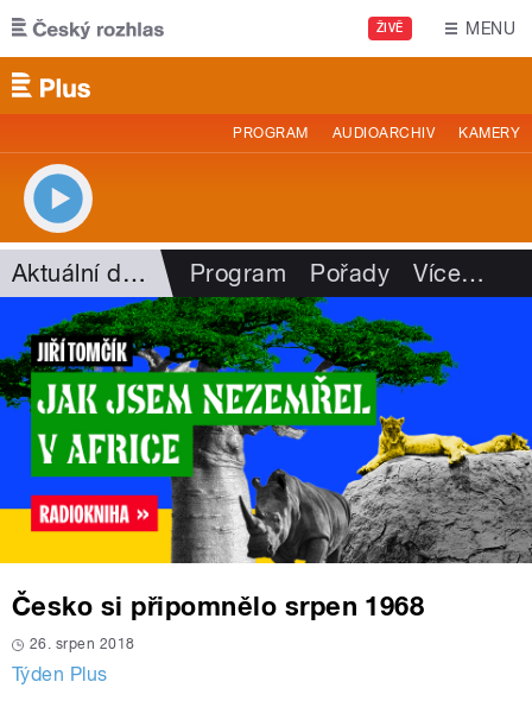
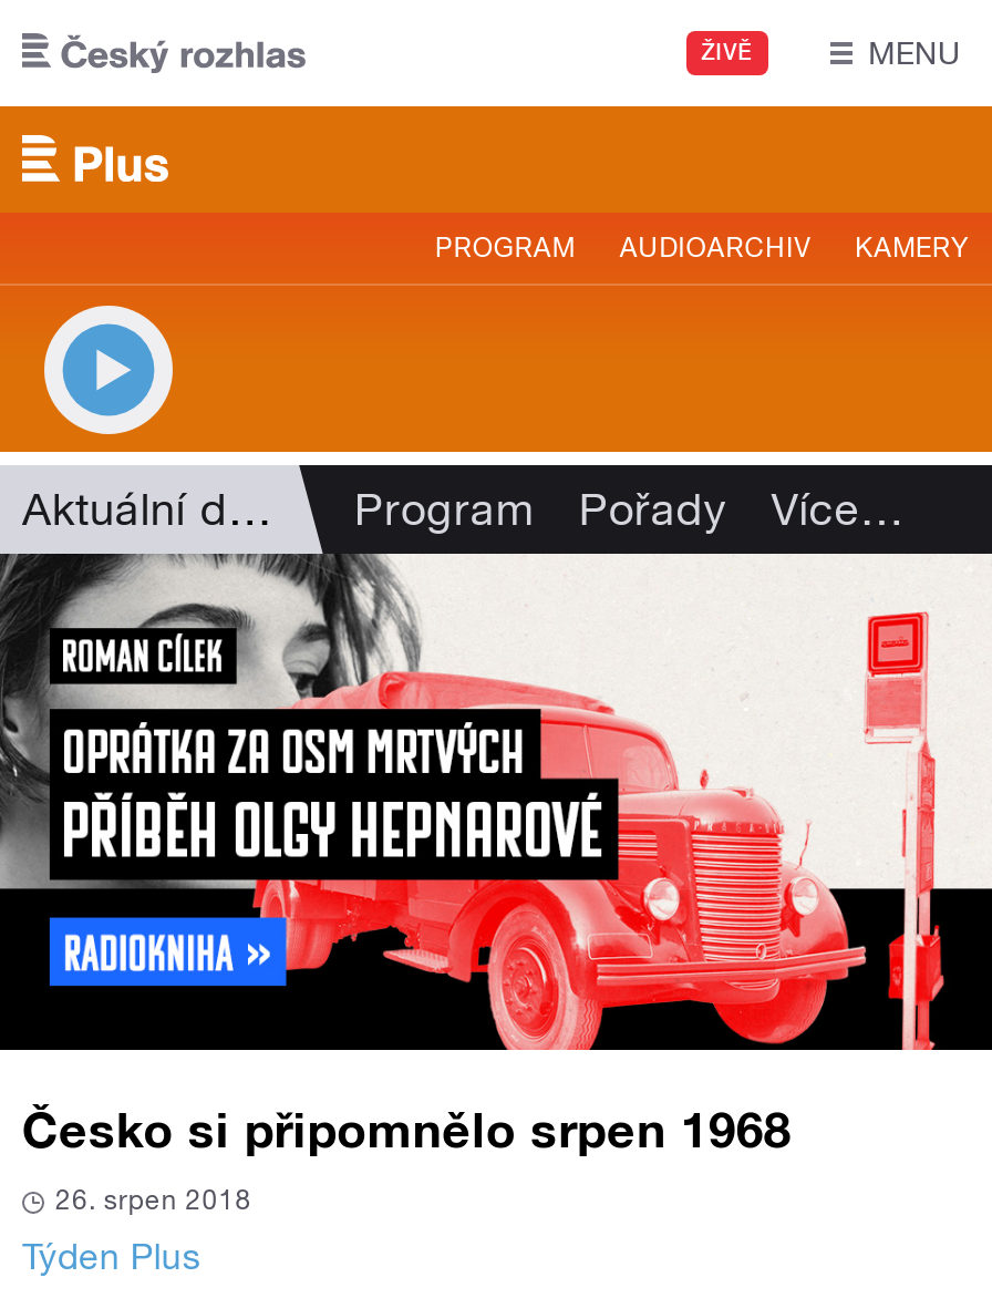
[4,296,528,564] [image] -> [7,552,985,1052] [image]

